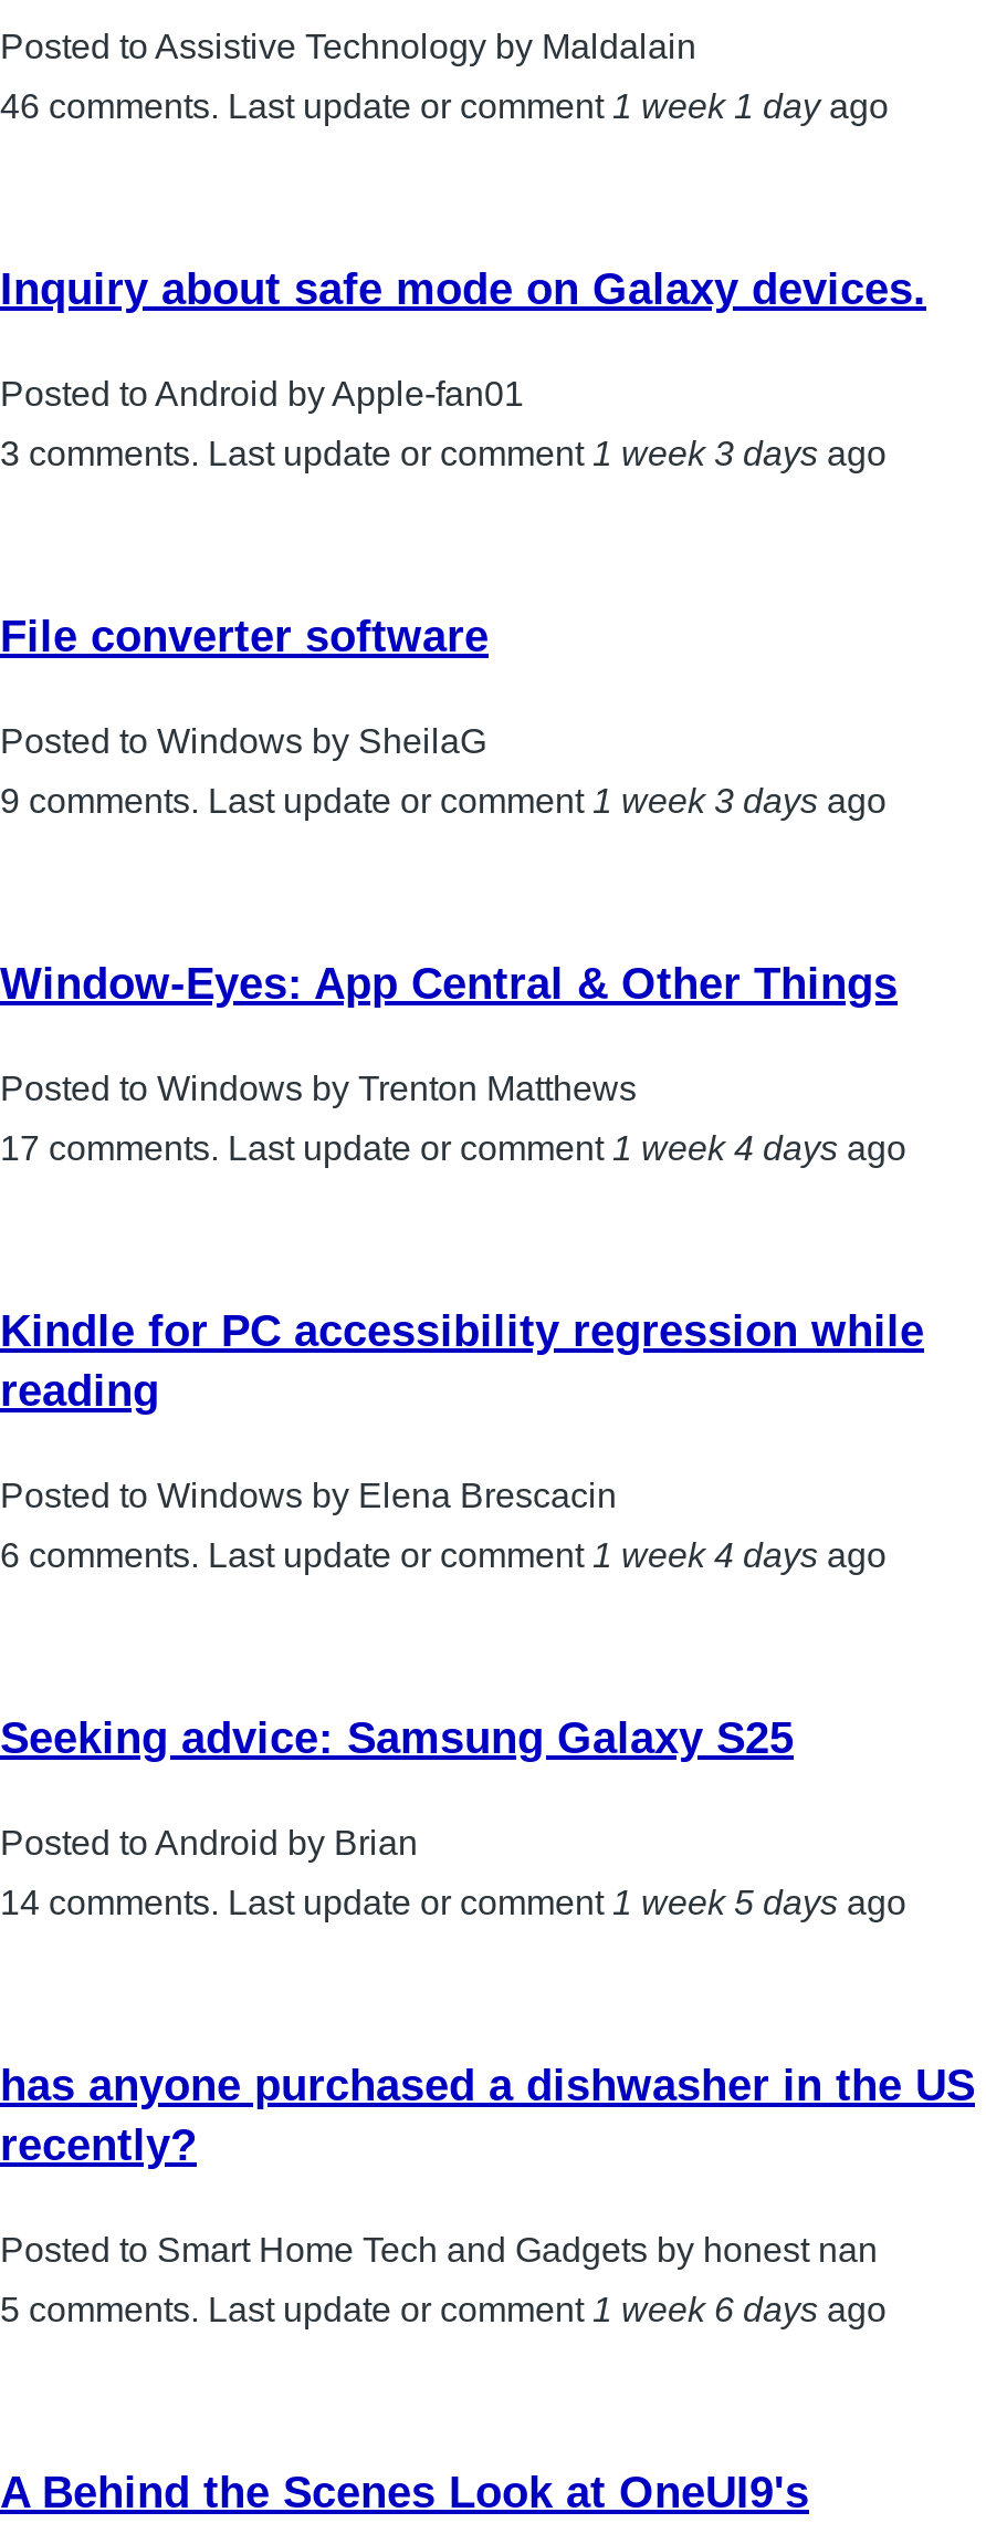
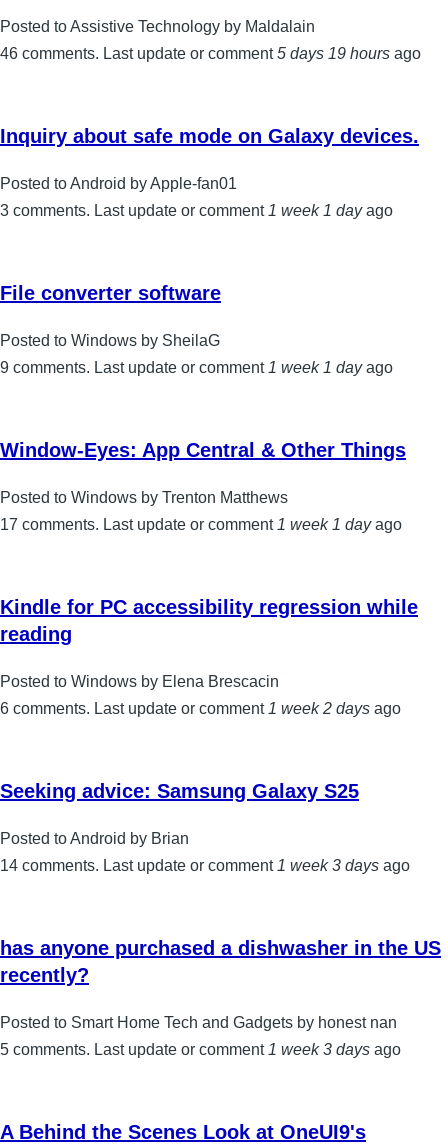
[0,86,889,124] 46 comments. Last update or comment 1 week 1 day ago -> [0,44,421,61] 46 comments. Last update or comment 5 days 19 hours ago
[0,434,887,471] 3 comments. Last update or comment 1 week 3 days ago -> [0,201,393,218] 3 comments. Last update or comment 1 week 1 day ago
[0,781,887,819] 9 comments. Last update or comment 1 week 3 days ago -> [0,358,393,375] 9 comments. Last update or comment 1 week 1 day ago
[0,1128,906,1166] 17 comments. Last update or comment 1 week 4 days ago -> [0,515,402,532] 17 comments. Last update or comment 1 week 1 day ago
[0,1535,887,1573] 6 comments. Last update or comment 1 week 4 days ago -> [0,699,401,716] 6 comments. Last update or comment 1 week 2 days ago
[0,1883,906,1920] 14 comments. Last update or comment 1 week 5 days ago -> [0,856,410,873] 14 comments. Last update or comment 1 week 3 days ago
[0,2290,887,2327] 5 comments. Last update or comment 1 week 6 days ago -> [0,1040,401,1057] 5 comments. Last update or comment 1 week 3 days ago

